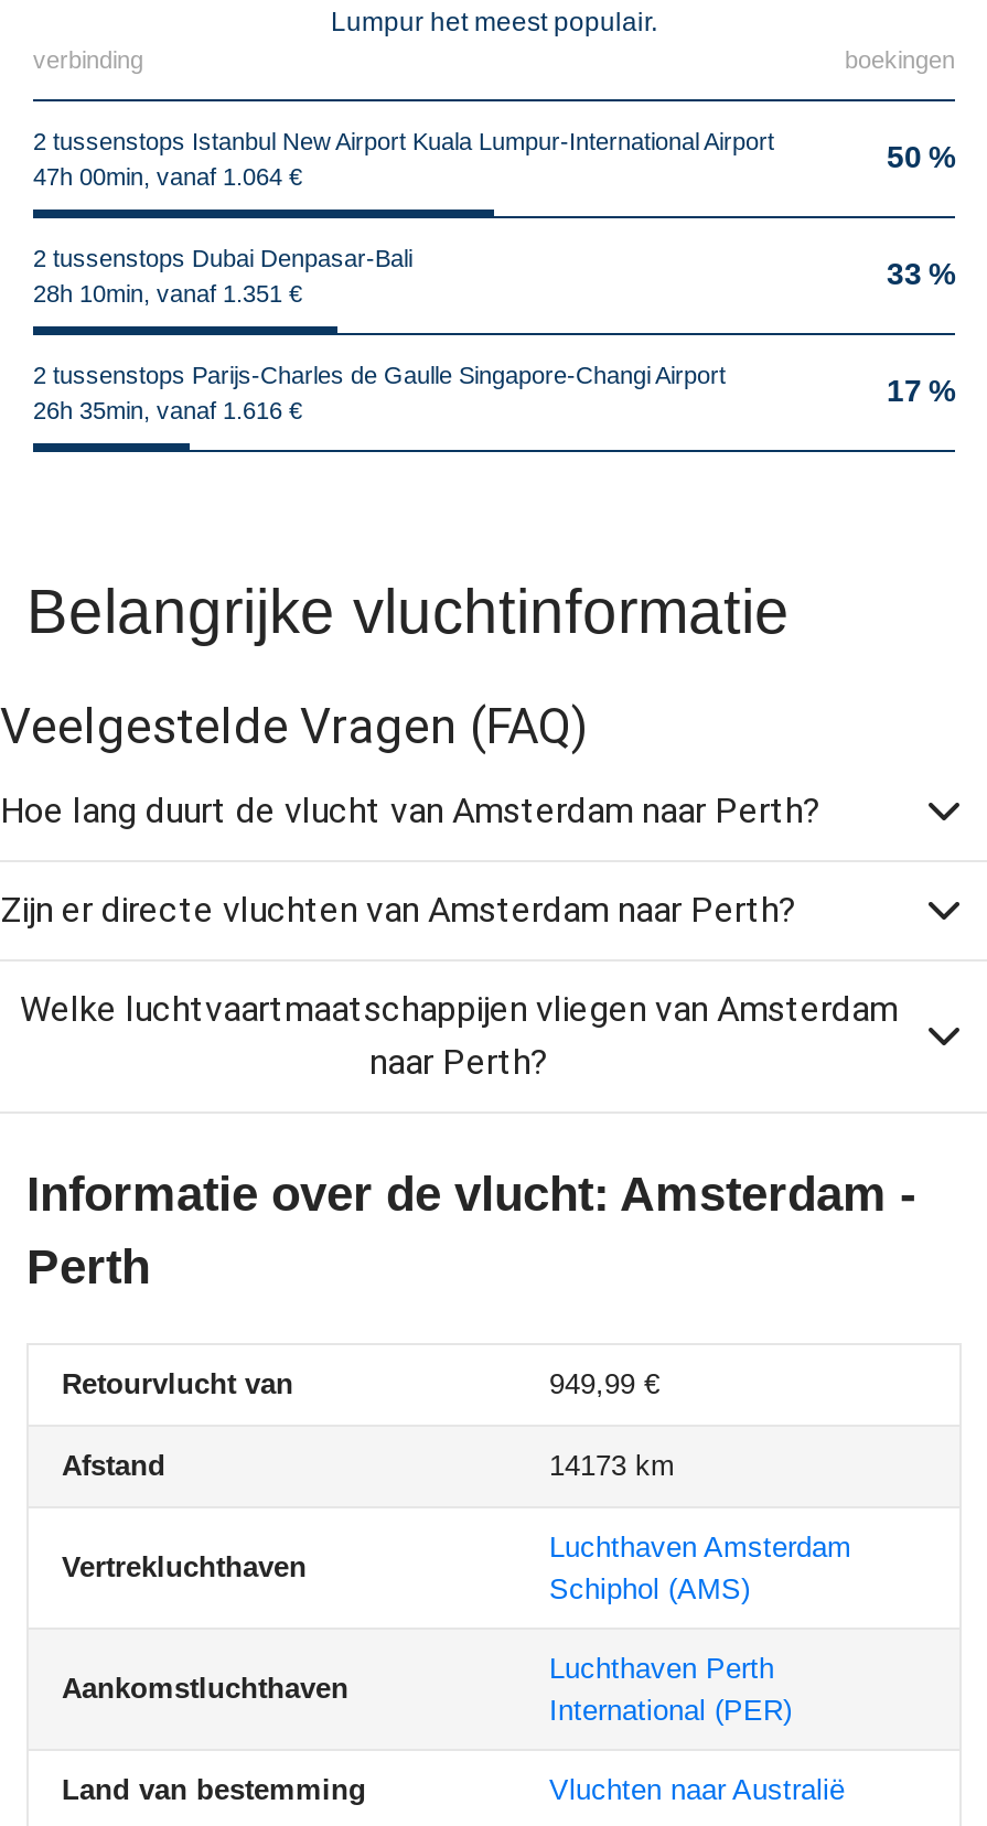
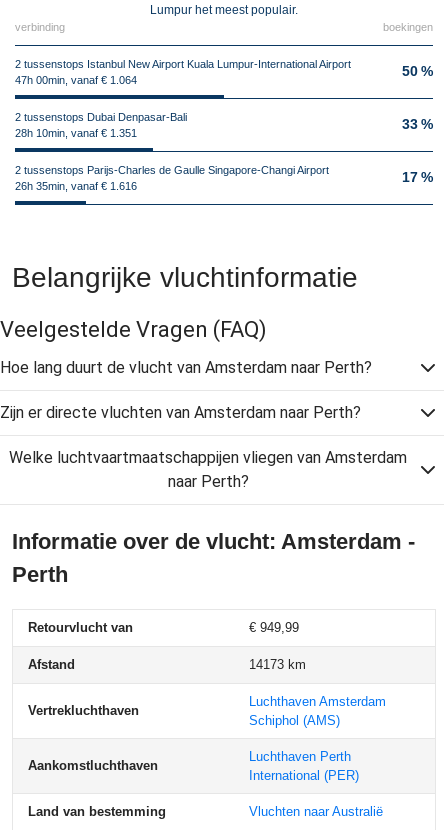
[33,162,302,189] 47h 00min, vanaf 1.064 € -> [15,73,137,85] 47h 00min, vanaf € 1.064
[33,279,302,305] 28h 10min, vanaf 1.351 € -> [15,126,137,138] 28h 10min, vanaf € 1.351
[33,396,302,422] 26h 35min, vanaf 1.616 € -> [15,179,137,191] 26h 35min, vanaf € 1.616
[549,1366,659,1399] 949,99 € -> [249,619,299,634] € 949,99

